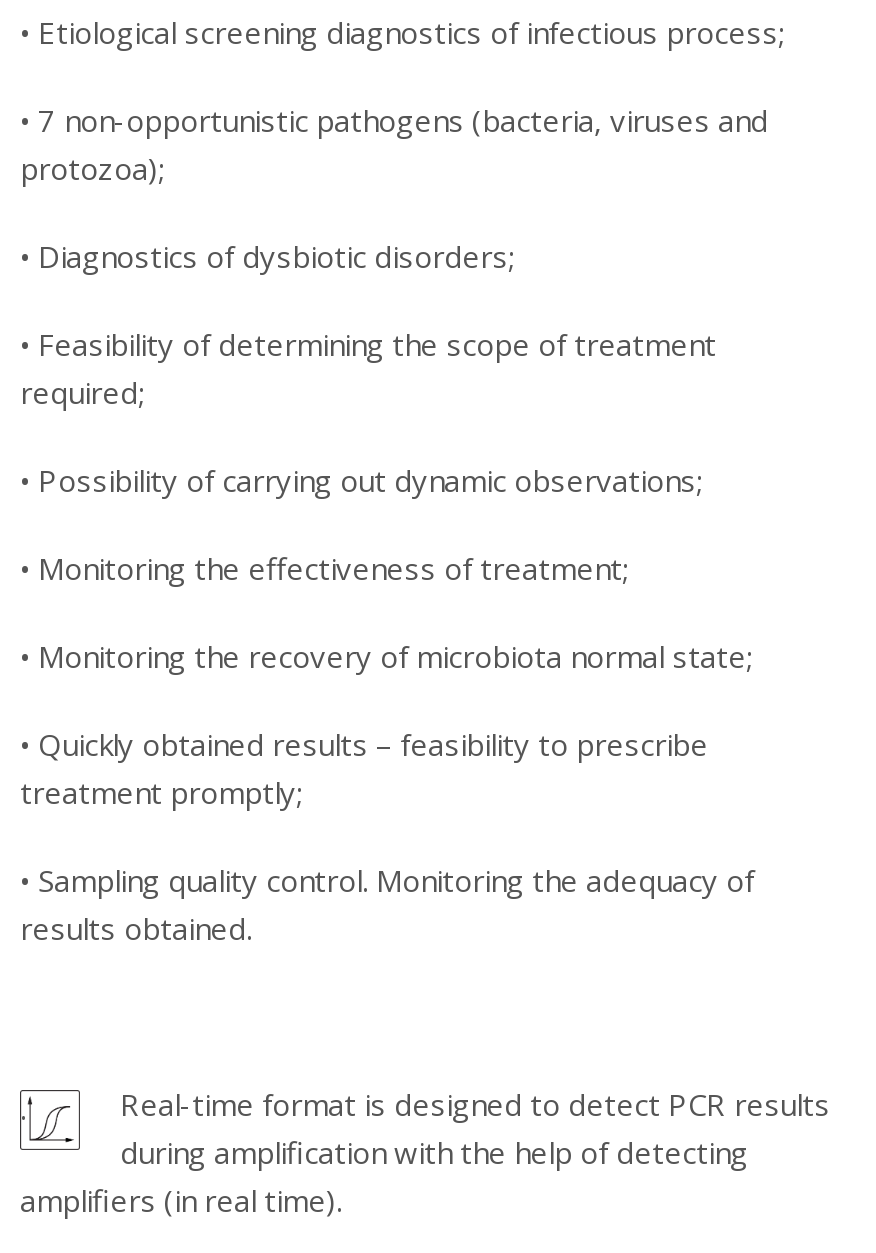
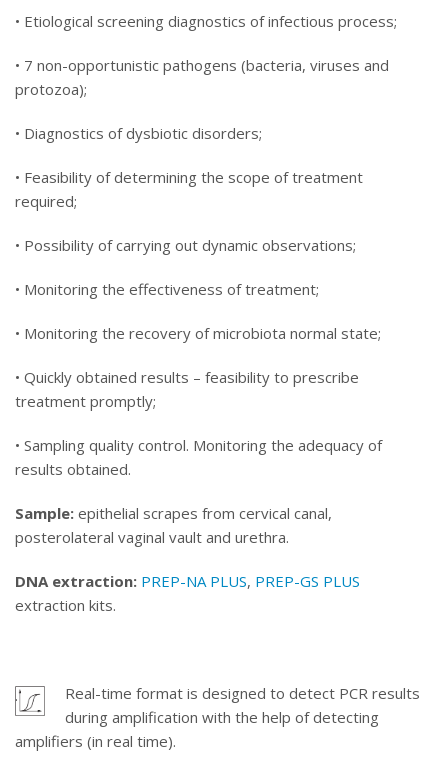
none -> [15,503,360,615] Sample: epithelial scrapes from cervical canal, | posterolateral vaginal vault and urethra. | DNA extraction: PREP-NA PLUS, PREP-GS PLUS | extraction kits.

